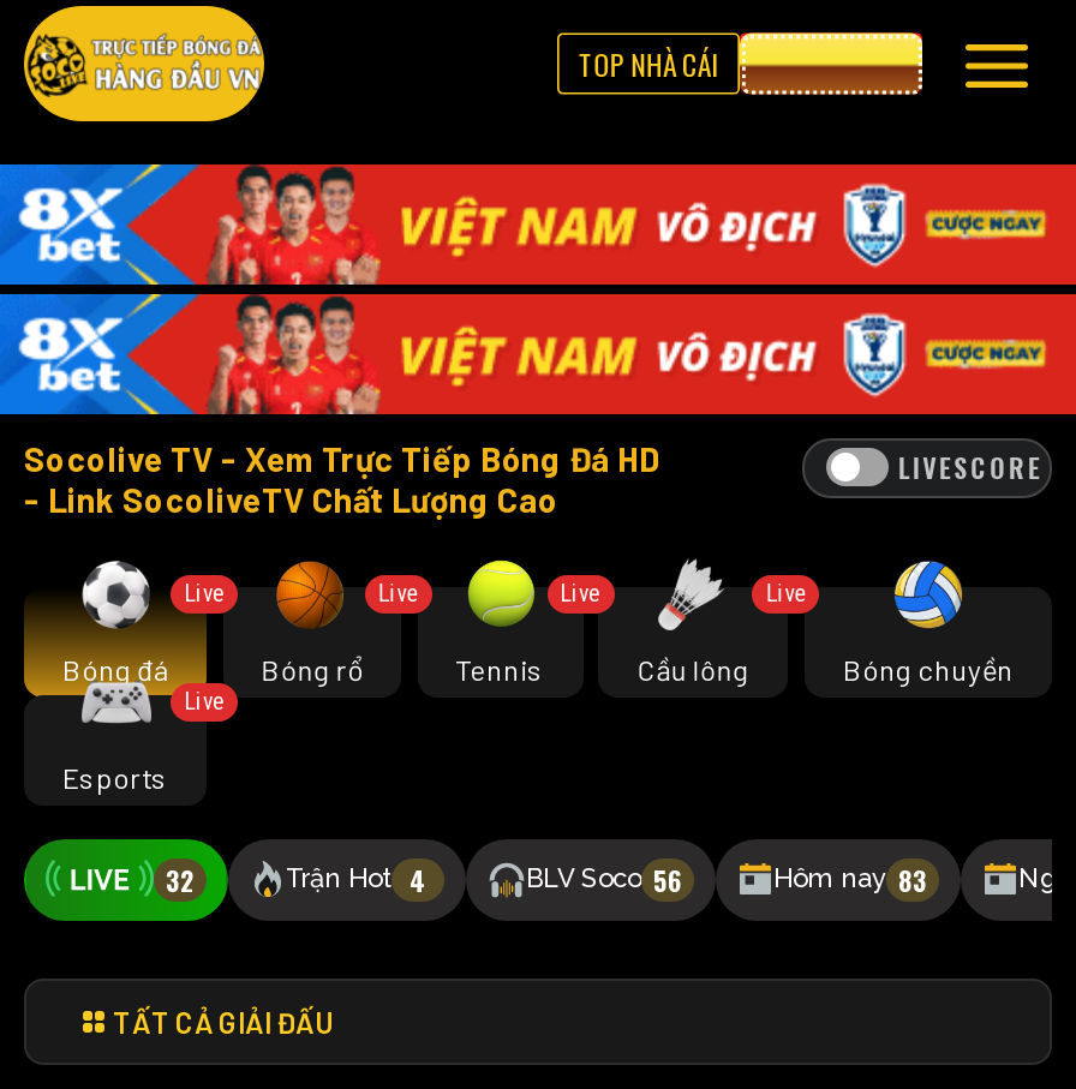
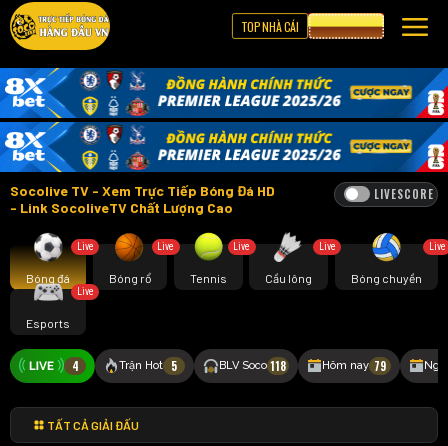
[12,162,1069,417] [image] -> [4,67,445,173] [image]
none -> [428,240,445,251] Live
[166,860,927,898] 32 | Trận Hot 4 | BLV Soco 56 | Hôm nay 83 -> [71,357,386,373] 4 | Trận Hot | 5 | BLV Soco 118 | Hôm nay 79

